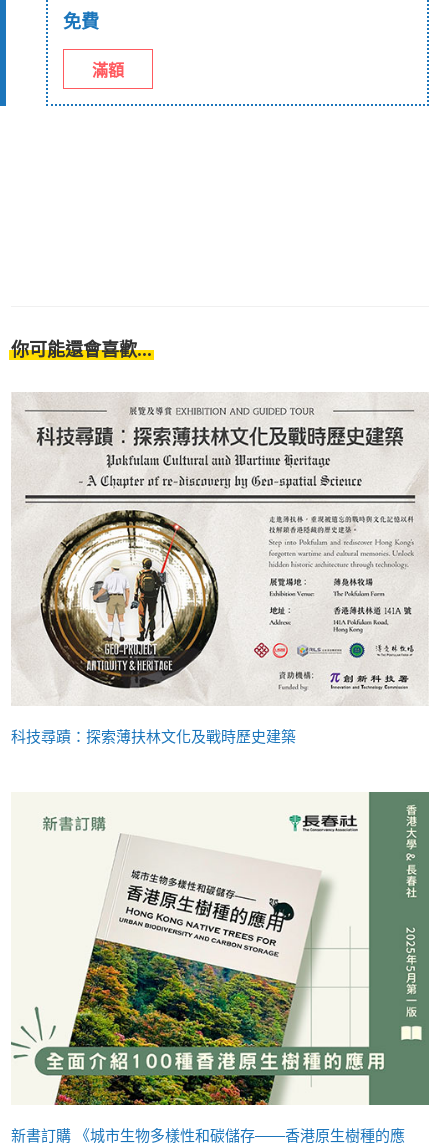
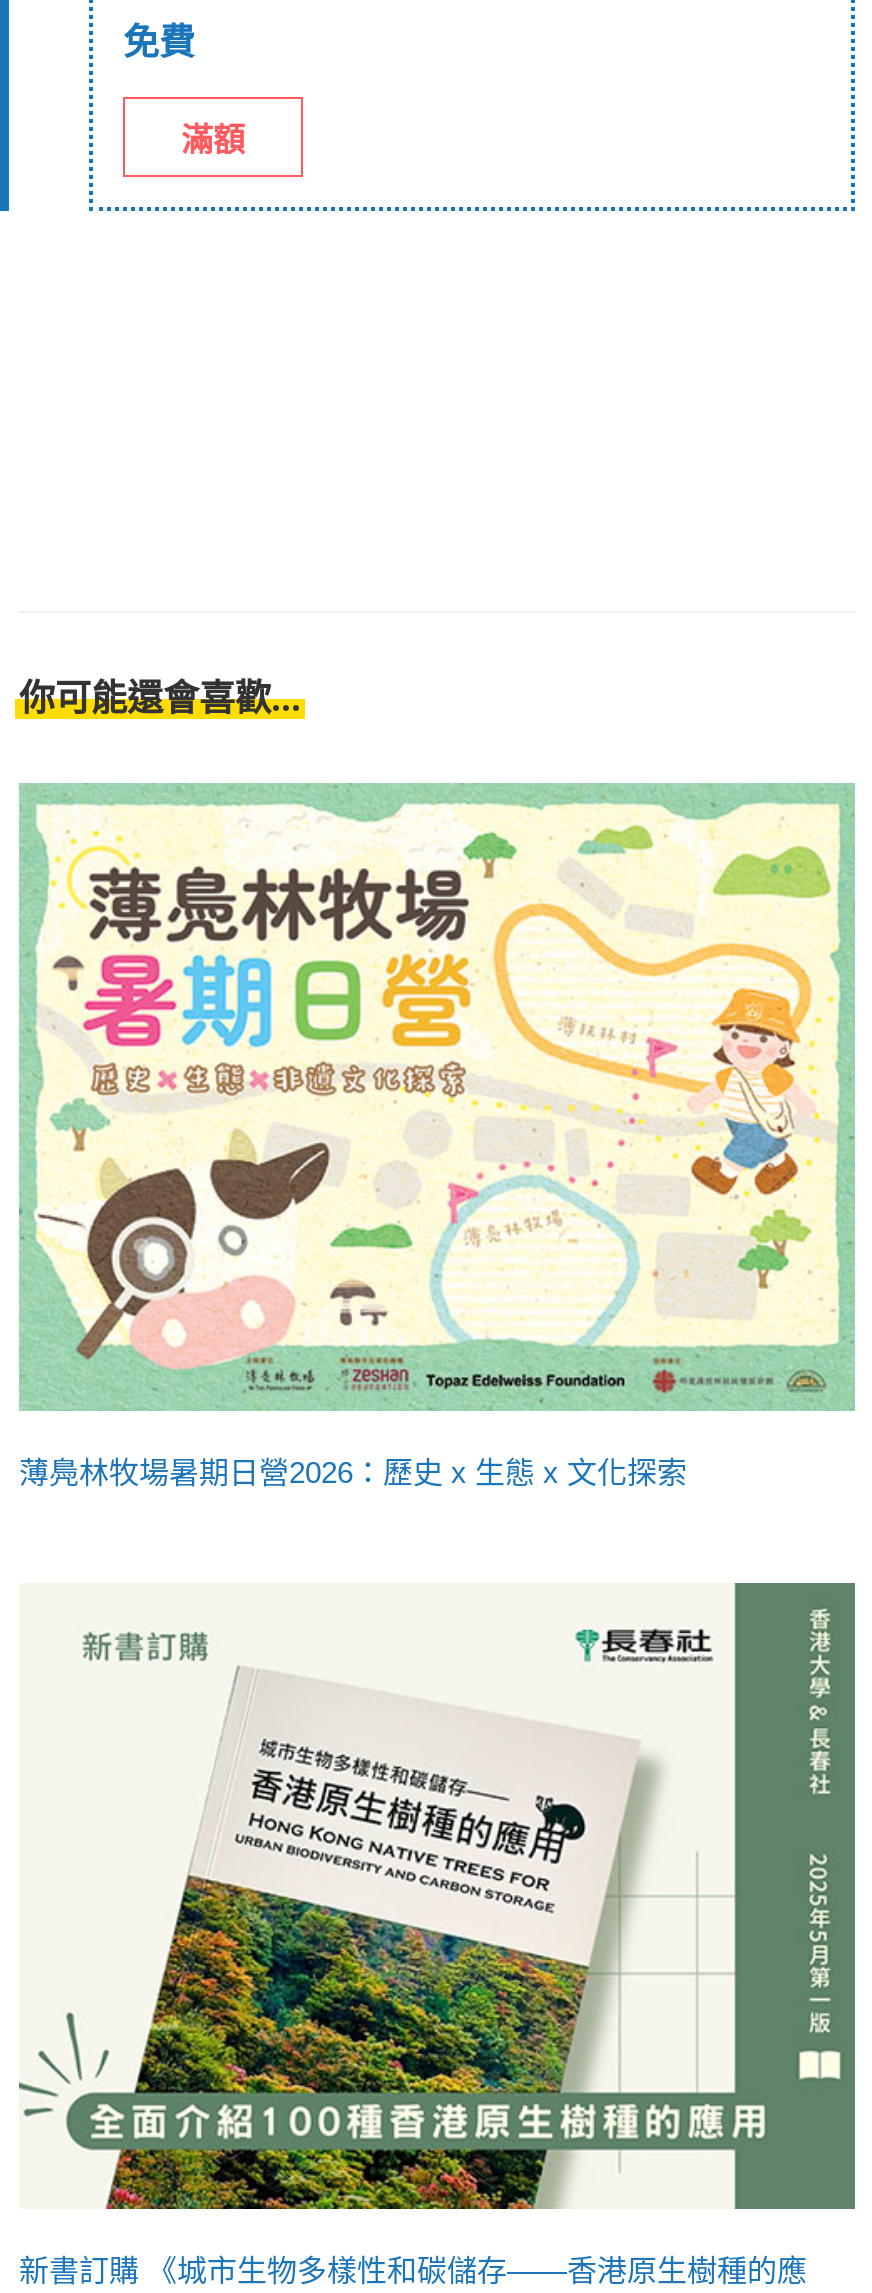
[11,393,428,744] [image] | 科技尋蹟：探索薄扶林文化及戰時歷史建築 -> [19,783,855,1488] [image] | 薄鳧林牧場暑期日營2026：歷史 x 生態 x 文化探索

